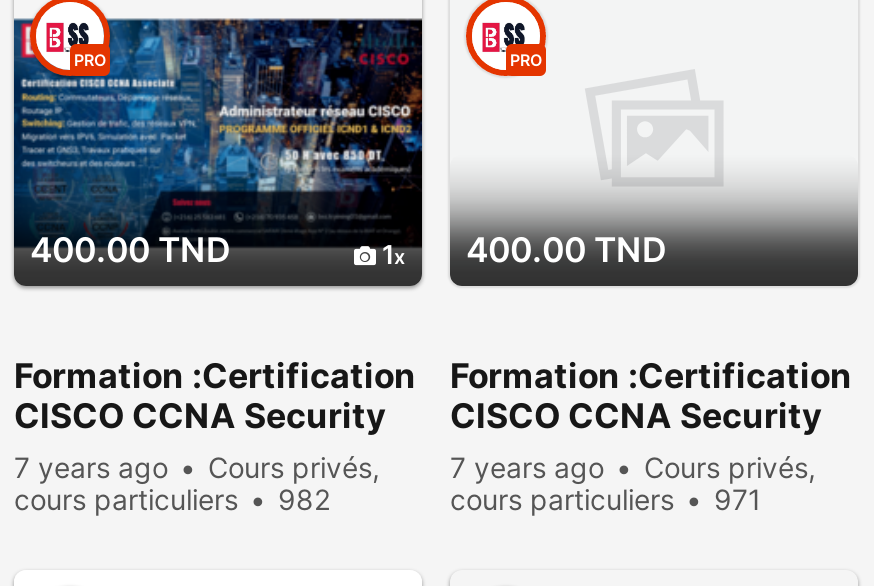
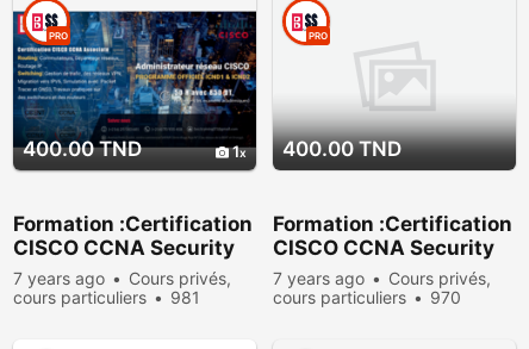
[14,482,330,516] cours particuliers 982 -> [13,287,200,307] cours particuliers 981
[450,482,762,516] cours particuliers 971 -> [273,287,461,307] cours particuliers 970

